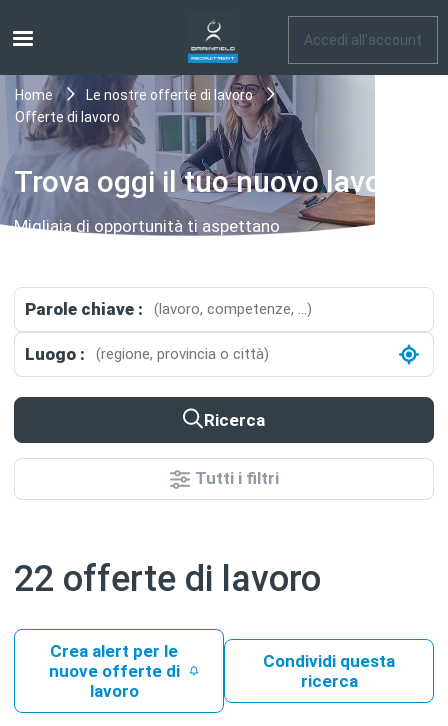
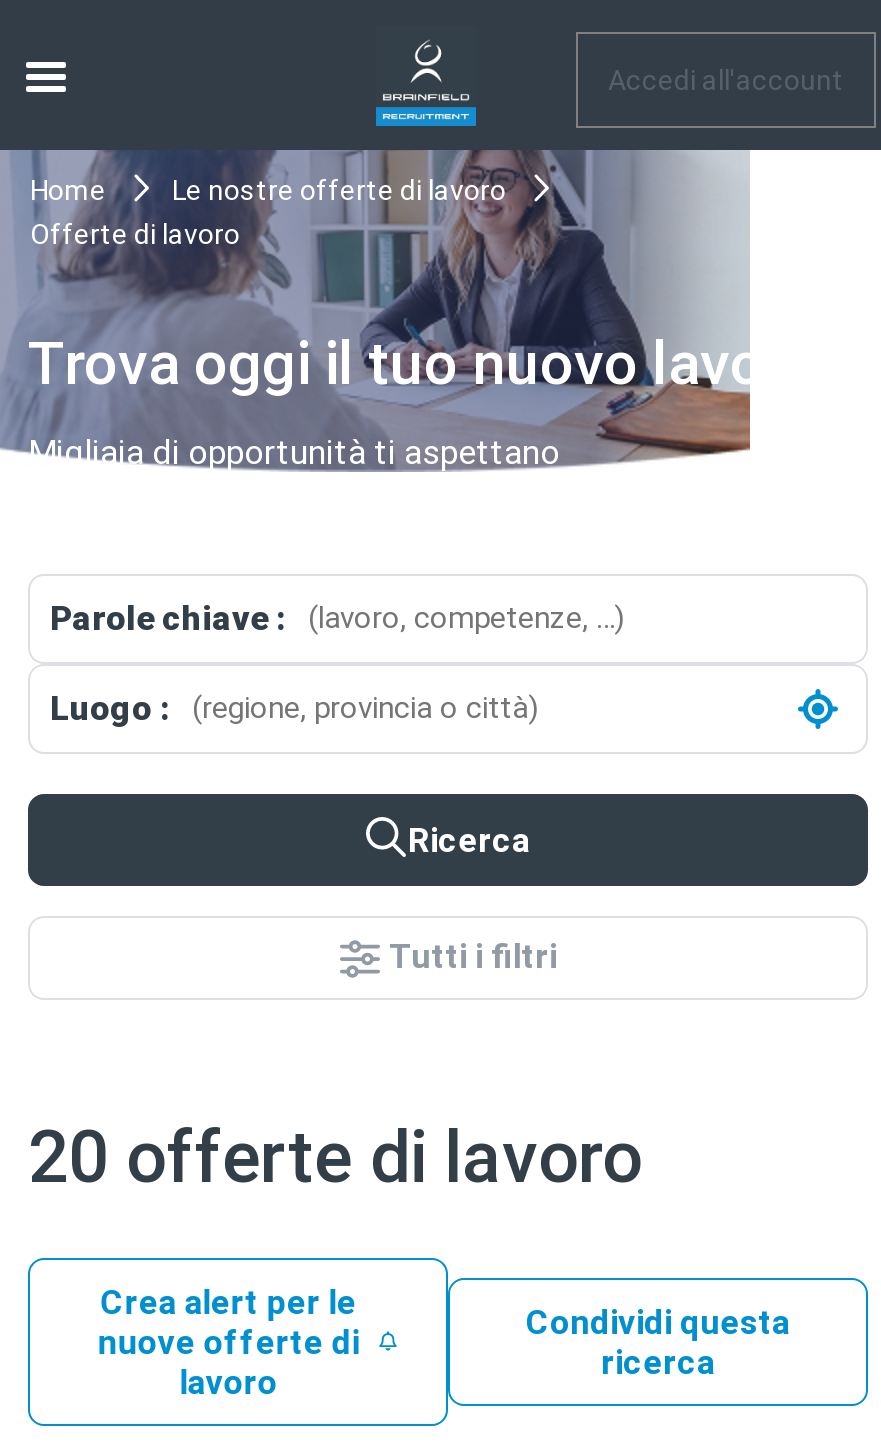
[14,558,321,600] 22 offerte di lavoro -> [28,1115,642,1199] 20 offerte di lavoro

